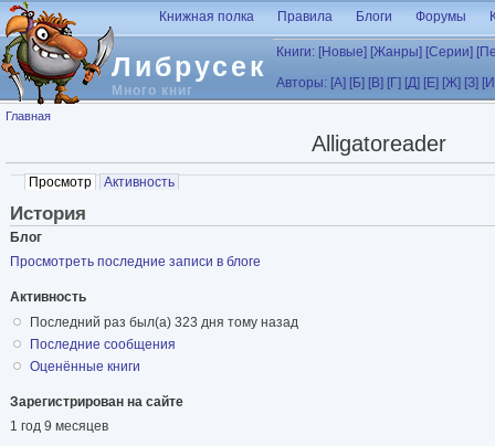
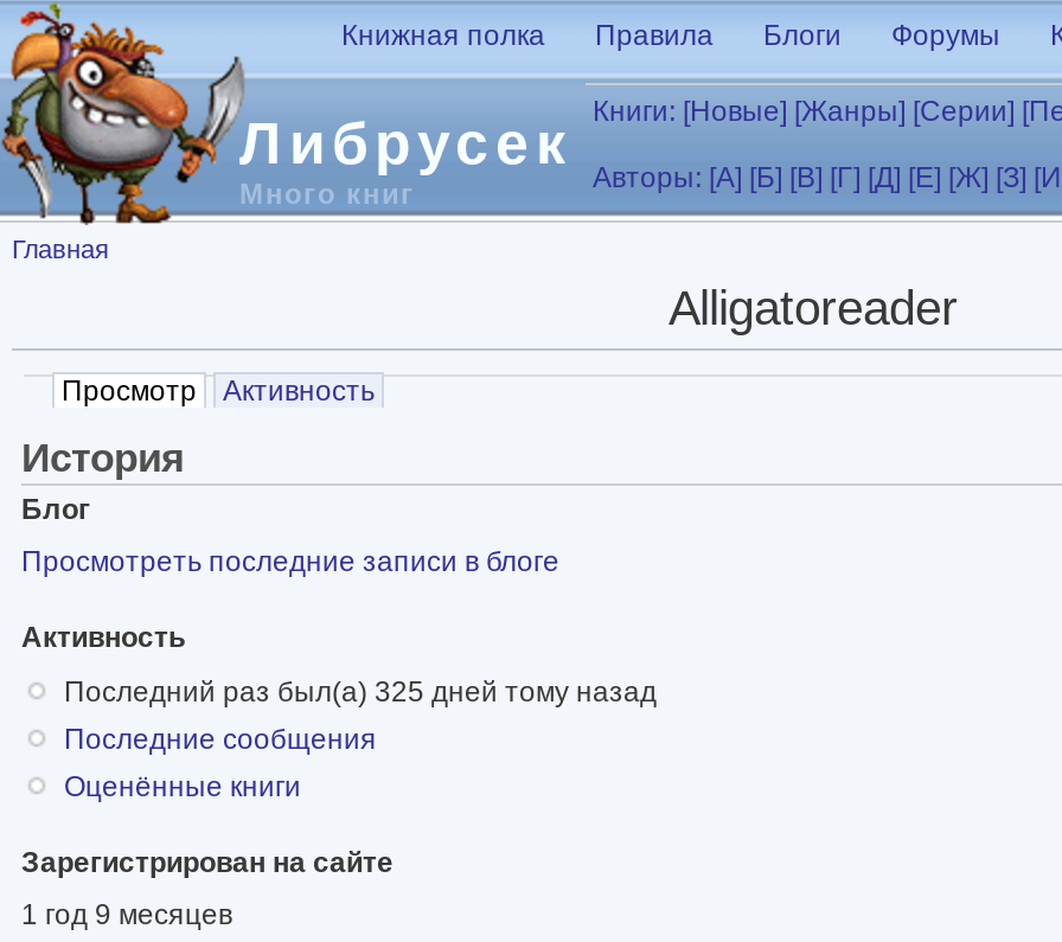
[30,314,298,330] Последний раз был(а) 323 дня тому назад -> [64,674,657,708] Последний раз был(а) 325 дней тому назад

